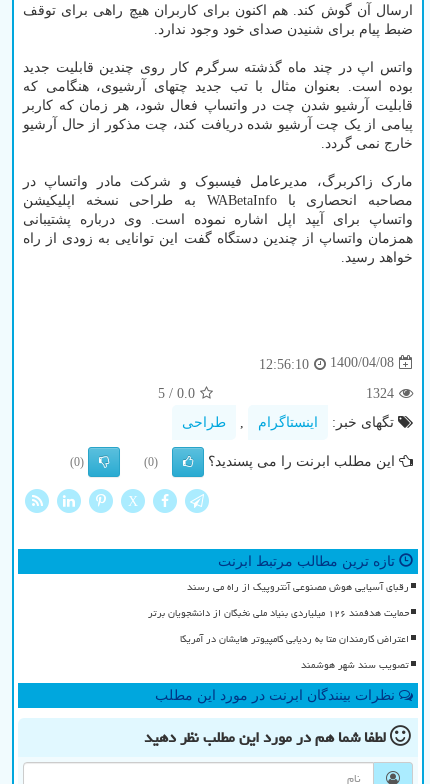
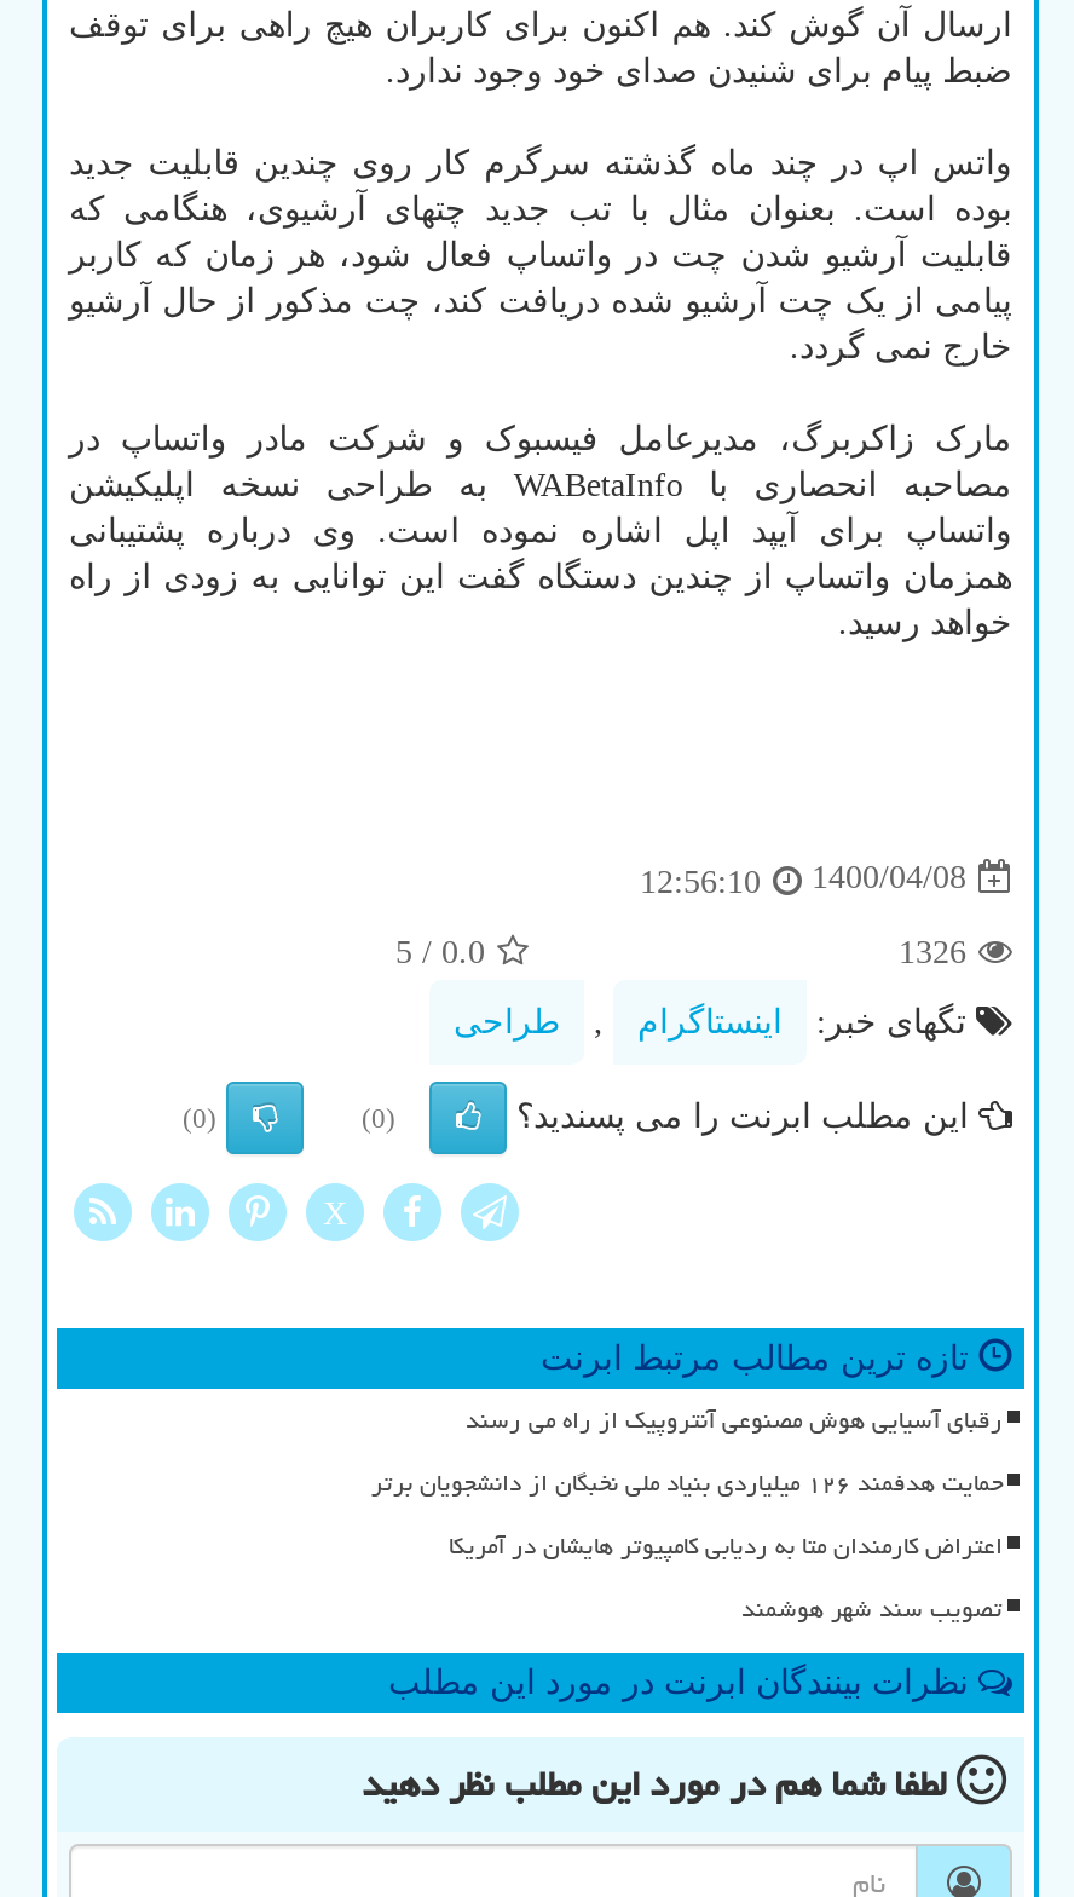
[366,386,394,401] 1324 -> [899,933,966,969] 1326

